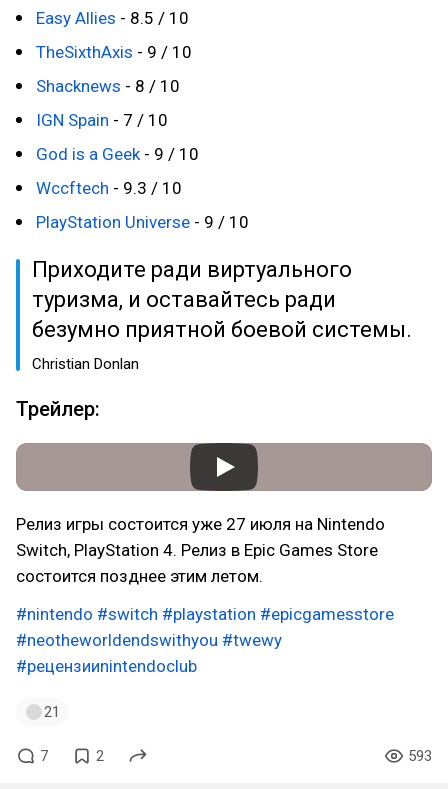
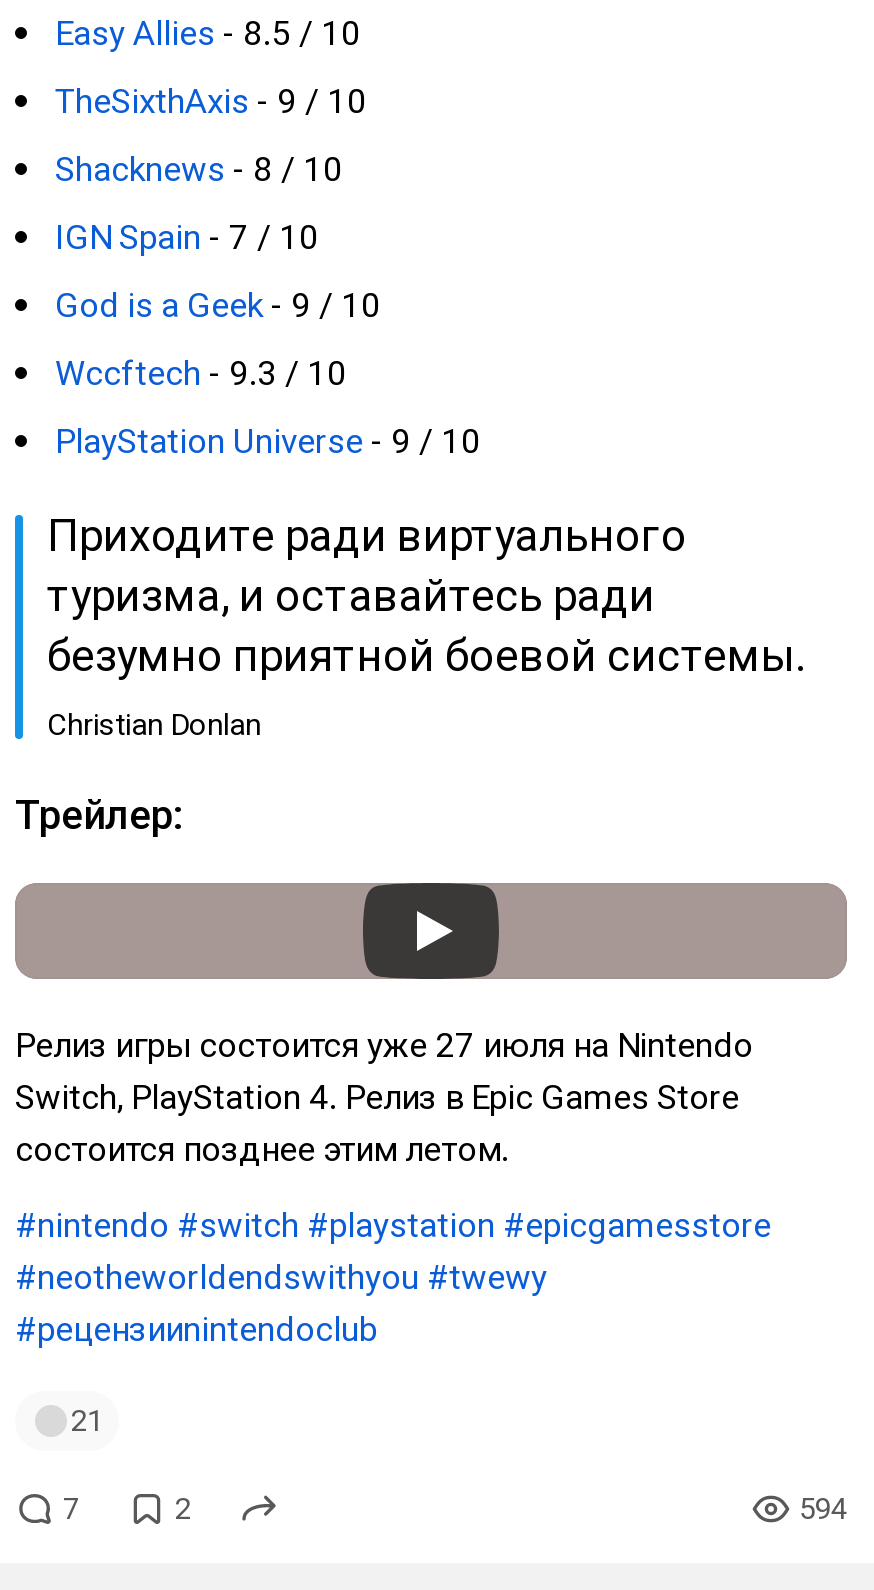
[408,747,432,765] 593 -> [799,1491,847,1527] 594

